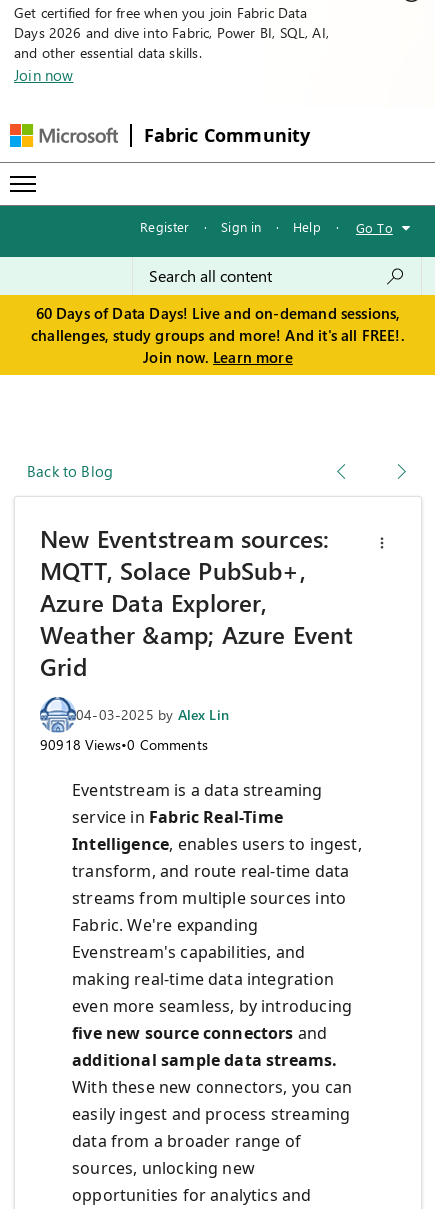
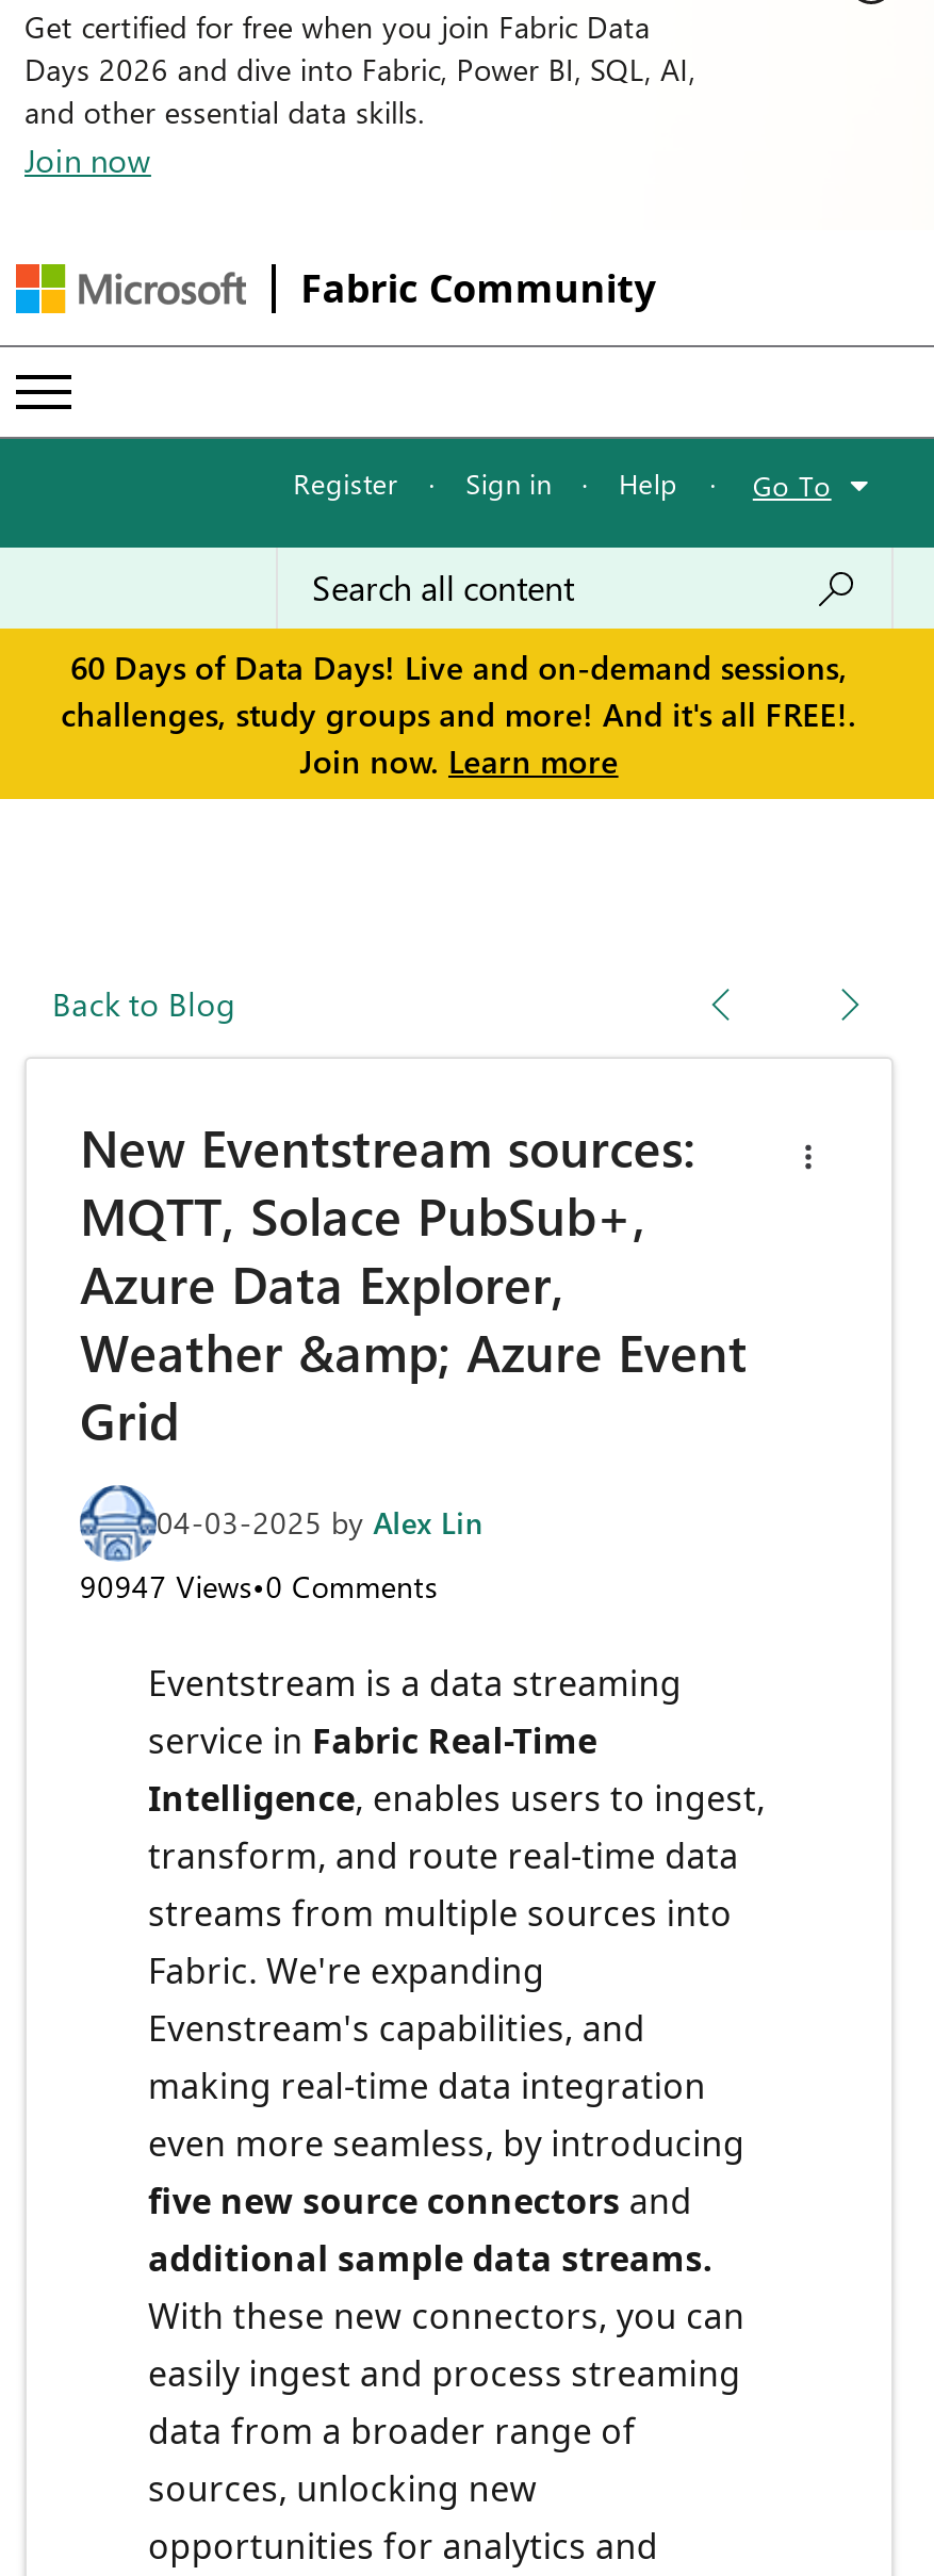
[40,735,208,754] 90918 Views•0 Comments -> [80,1567,438,1607] 90947 Views•0 Comments

